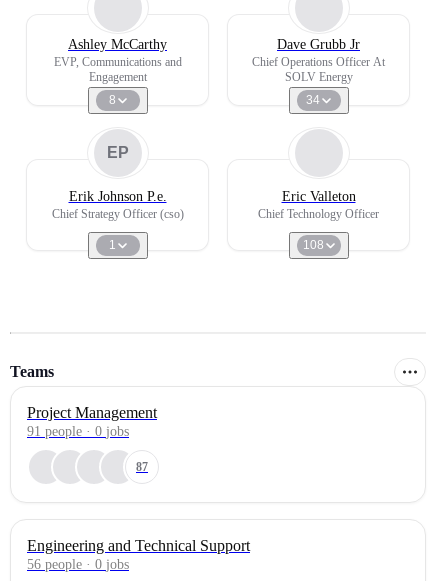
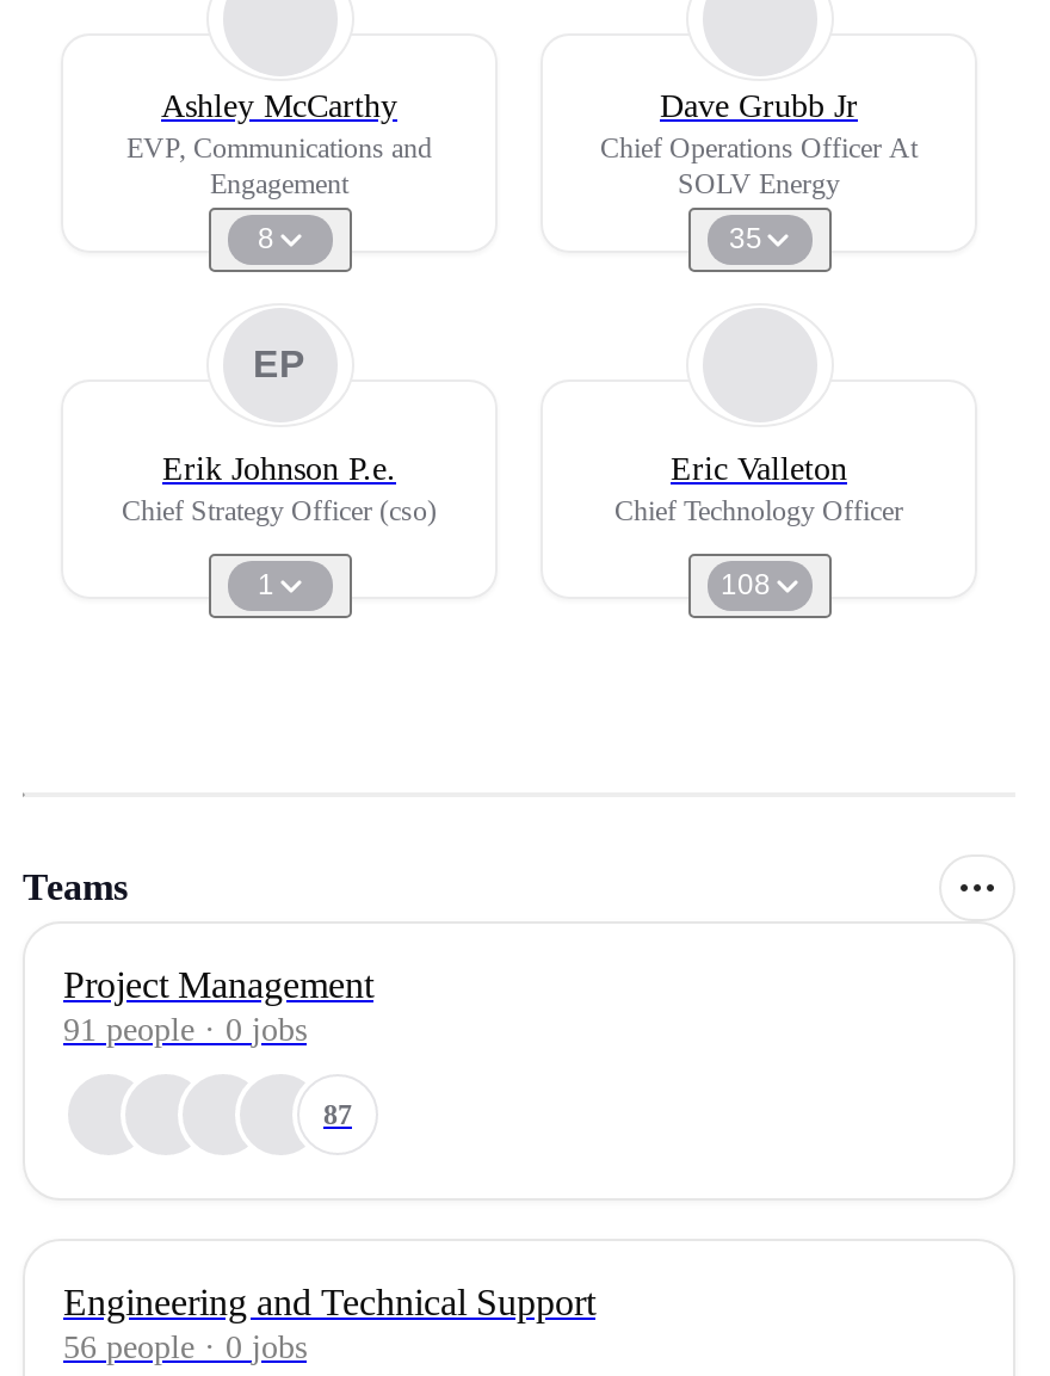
[306,93,320,107] 34 -> [729,222,762,255] 35

